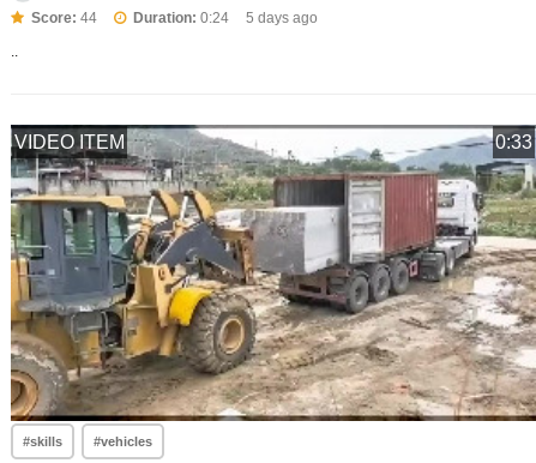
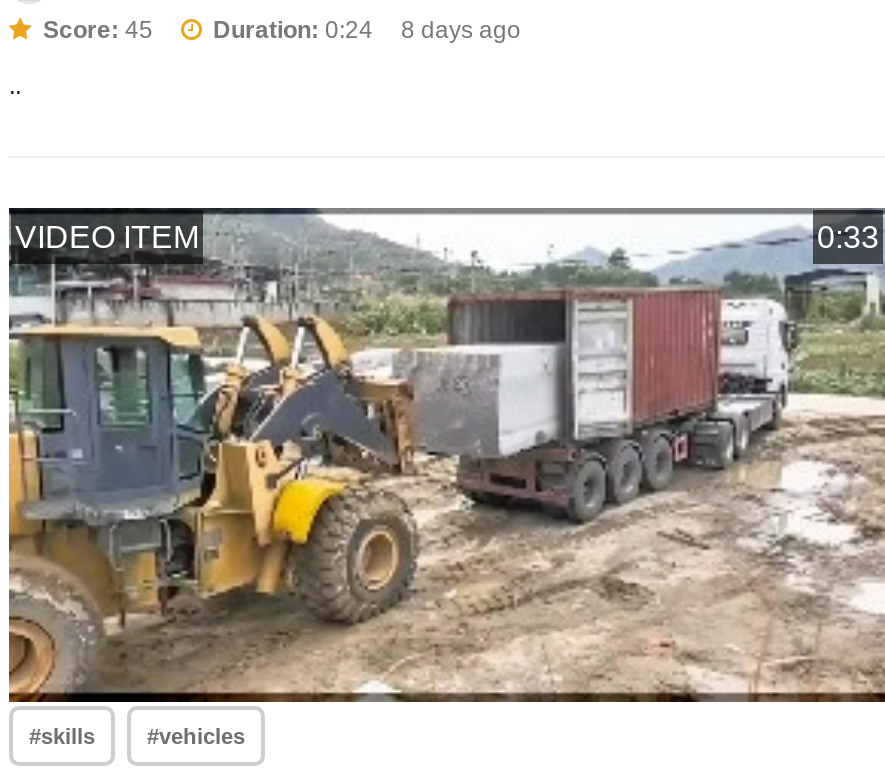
[31,10,97,27] Score: 44 -> [43,16,153,44] Score: 45
[133,10,318,27] Duration: 0:24 5 days ago -> [213,16,521,44] Duration: 0:24 8 days ago

